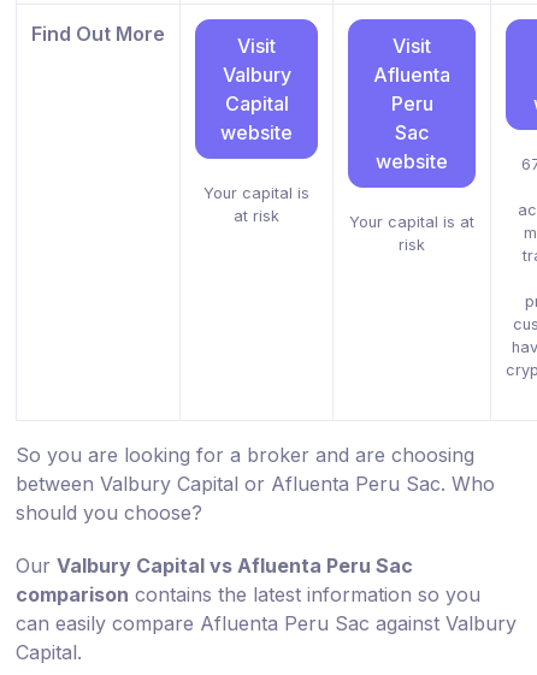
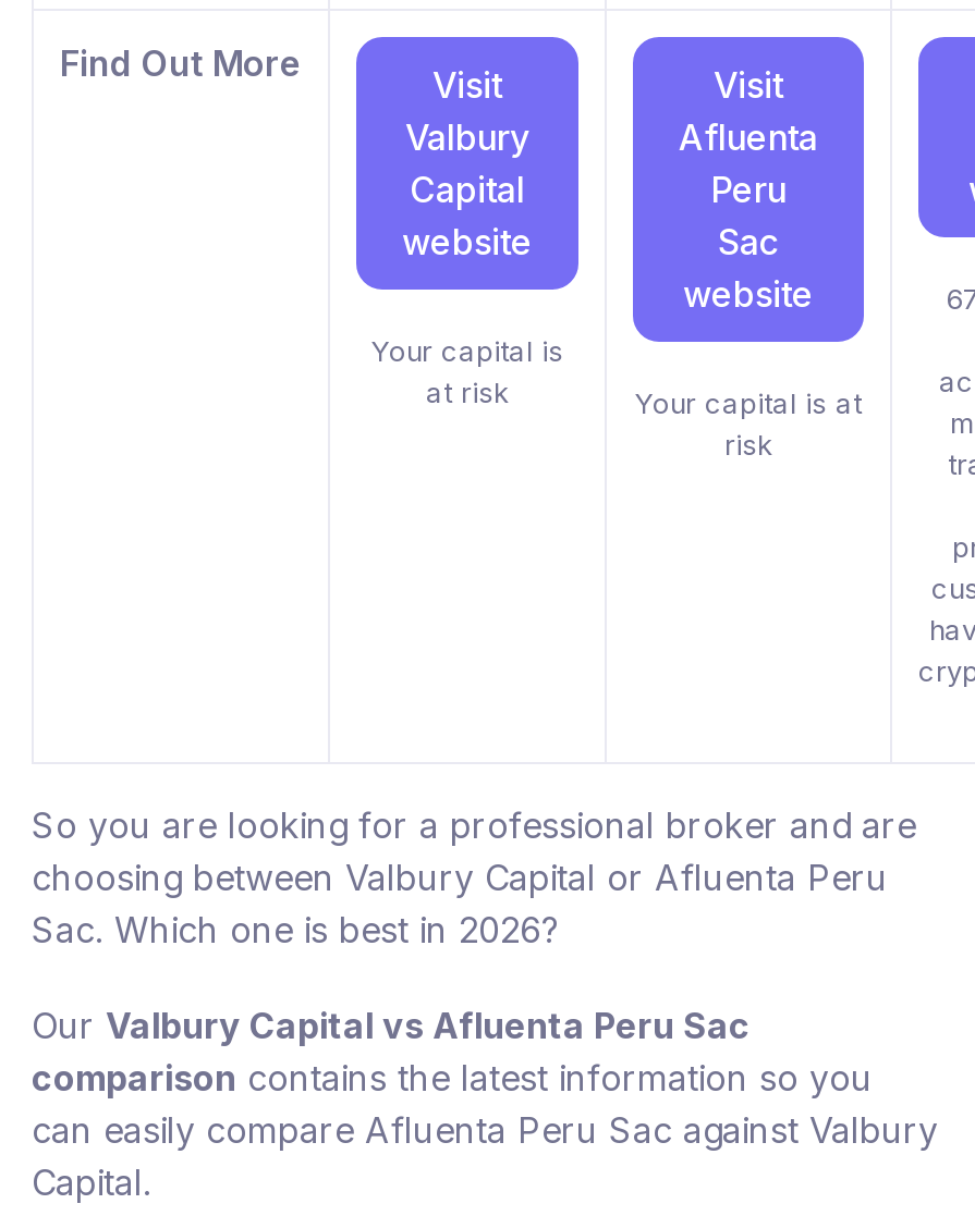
[16,442,495,524] So you are looking for a broker and are choosing | between Valbury Capital or Afluenta Peru Sac. Who | should you choose? -> [32,803,916,951] So you are looking for a professional broker and are | choosing between Valbury Capital or Afluenta Peru | Sac. Which one is best in 2026?

